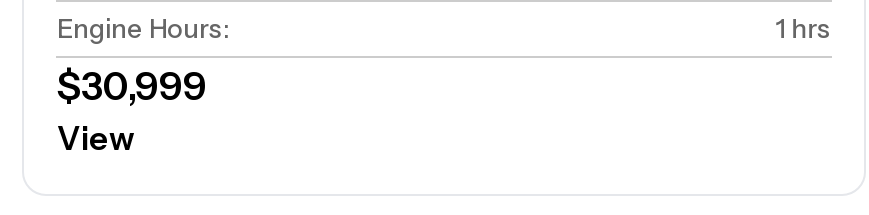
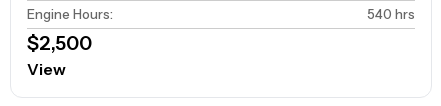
[775,13,831,45] 1 hrs -> [367,6,415,22] 540 hrs
[57,63,207,111] $30,999 -> [27,31,92,55] $2,500

